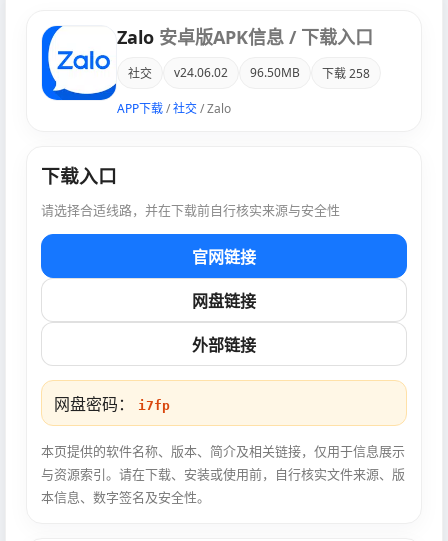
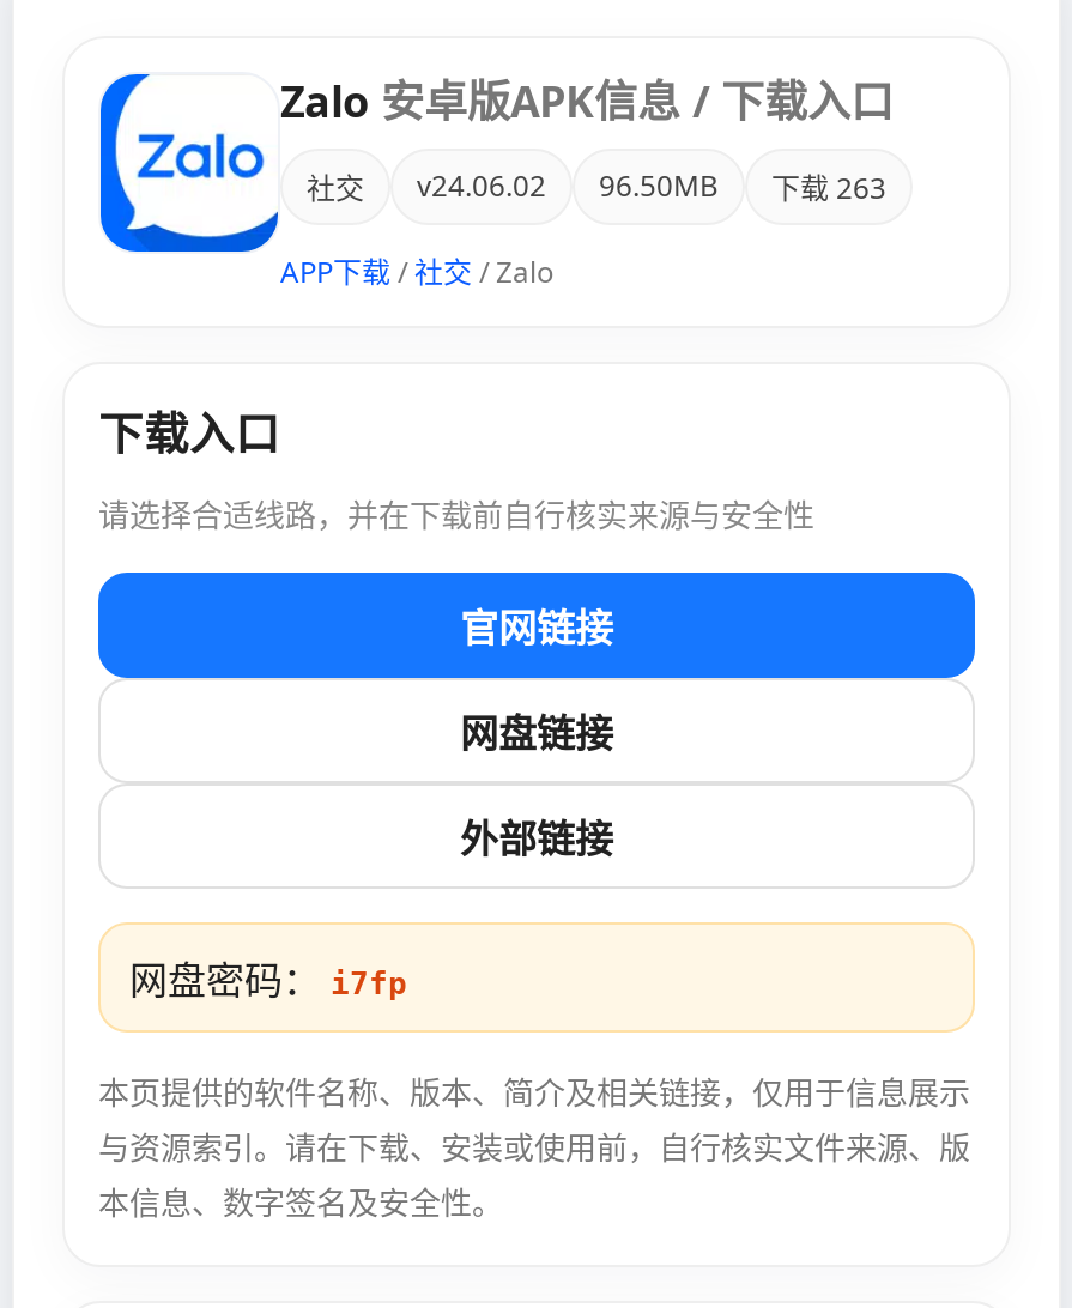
[128,64,370,82] 社交 v24.06.02 96.50MB 下载 258 -> [307,164,886,207] 社交 v24.06.02 96.50MB 下载 263

